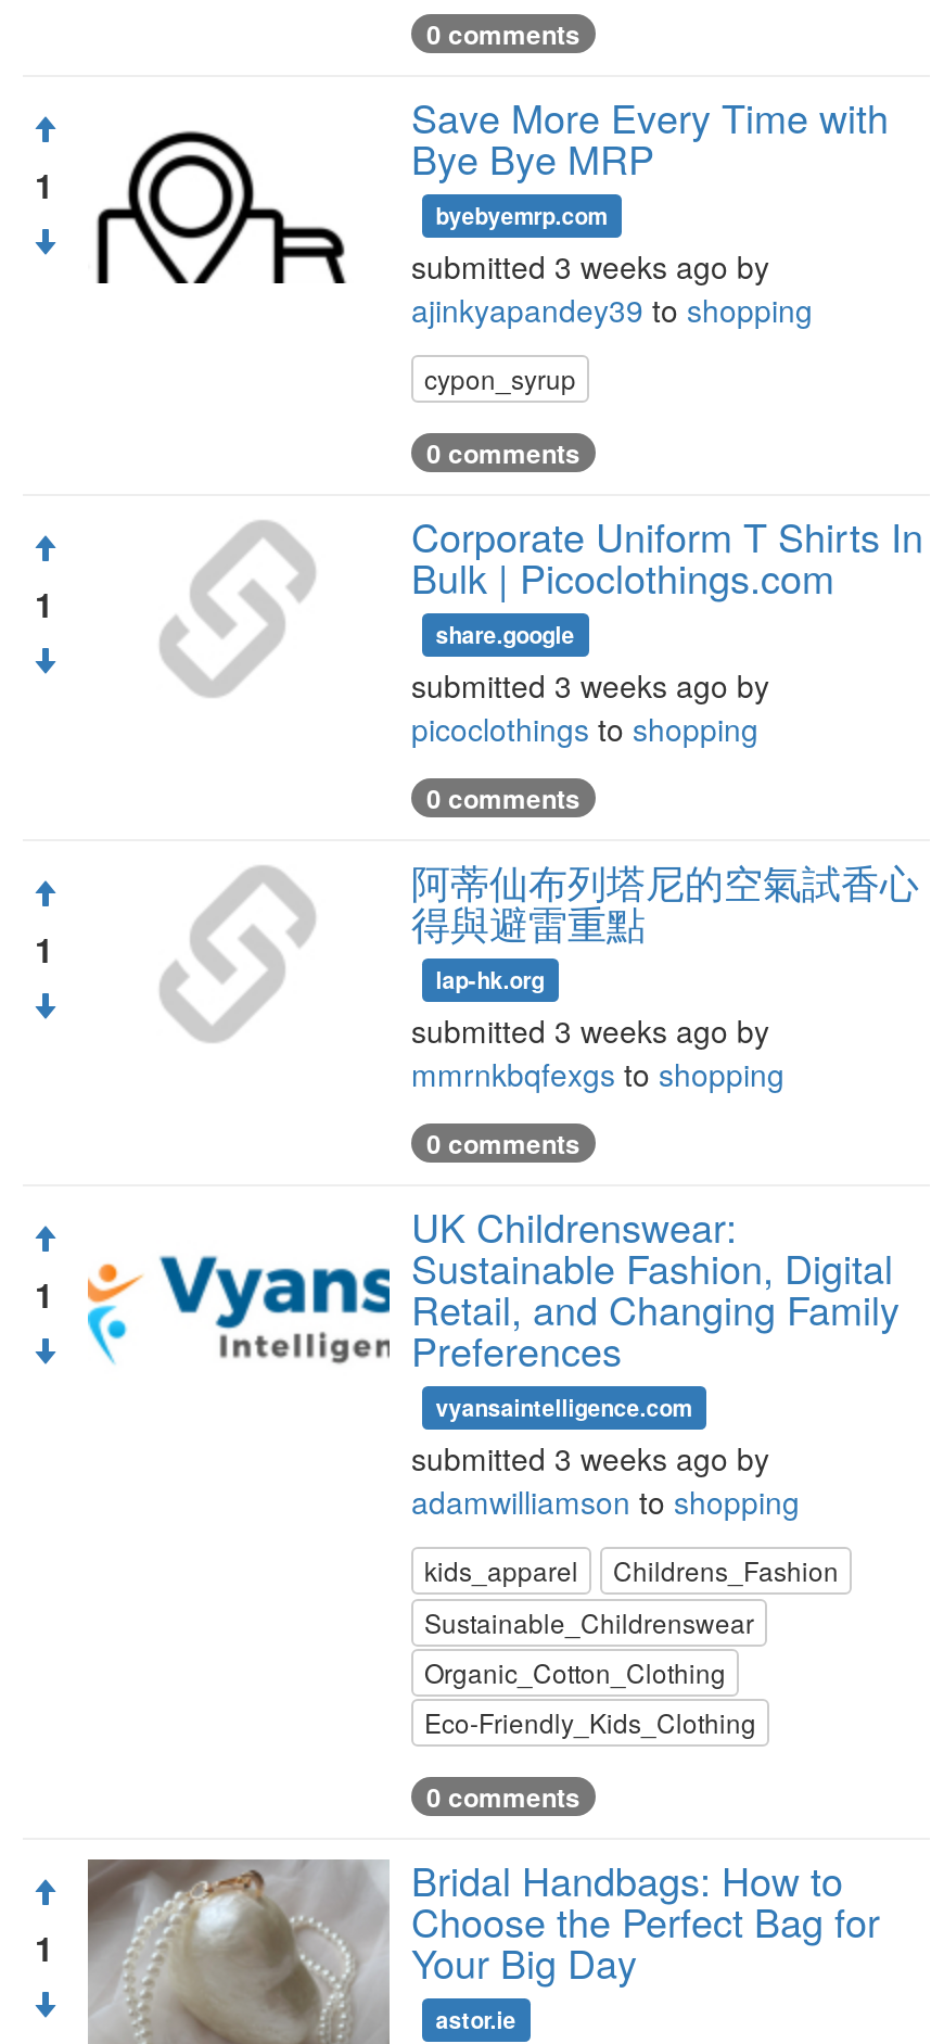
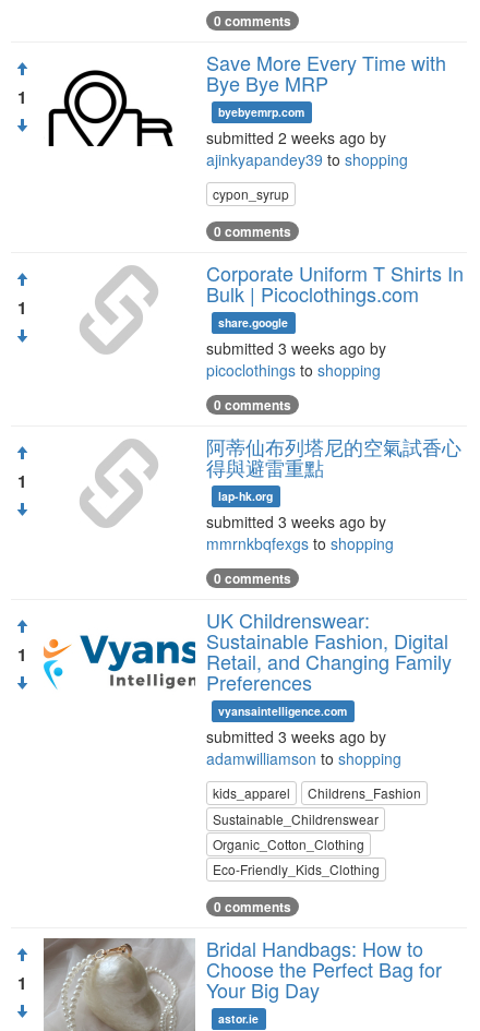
[411,244,769,288] submitted 3 weeks ago by -> [206,127,386,148] submitted 2 weeks ago by

